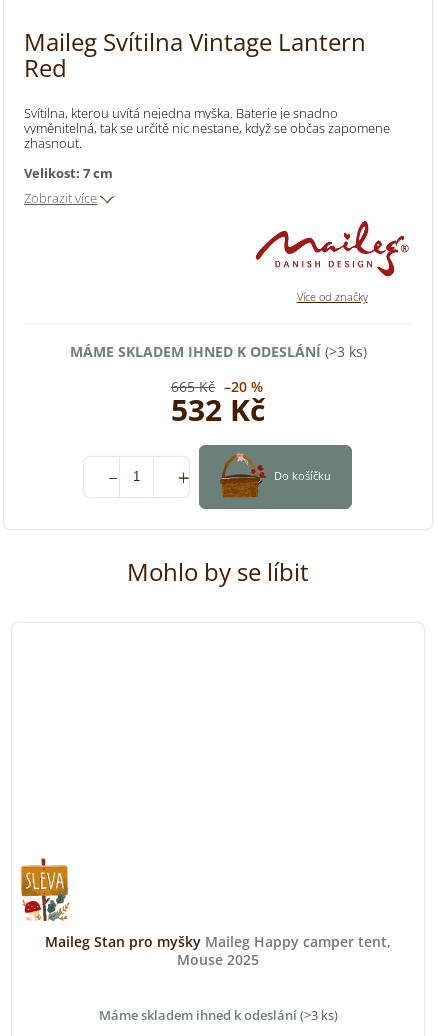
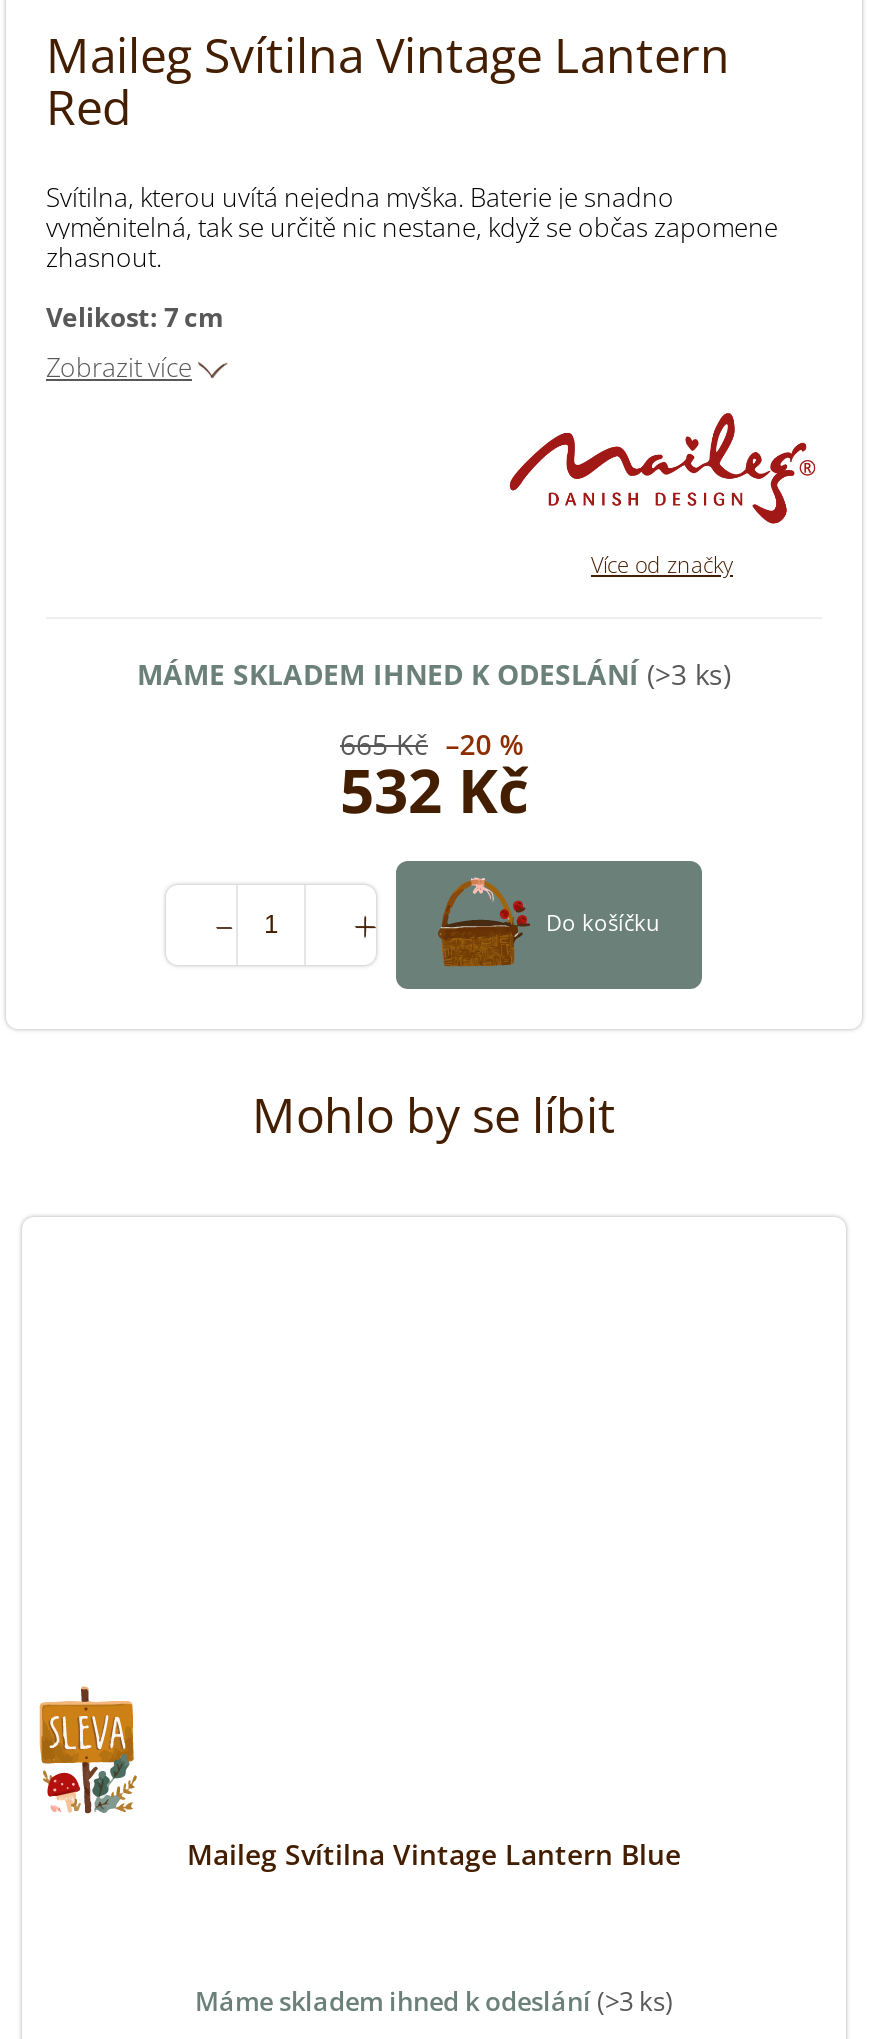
[45,932,391,969] Maileg Stan pro myšky Maileg Happy camper tent, | Mouse 2025 -> [187,1835,681,1873] Maileg Svítilna Vintage Lantern Blue

